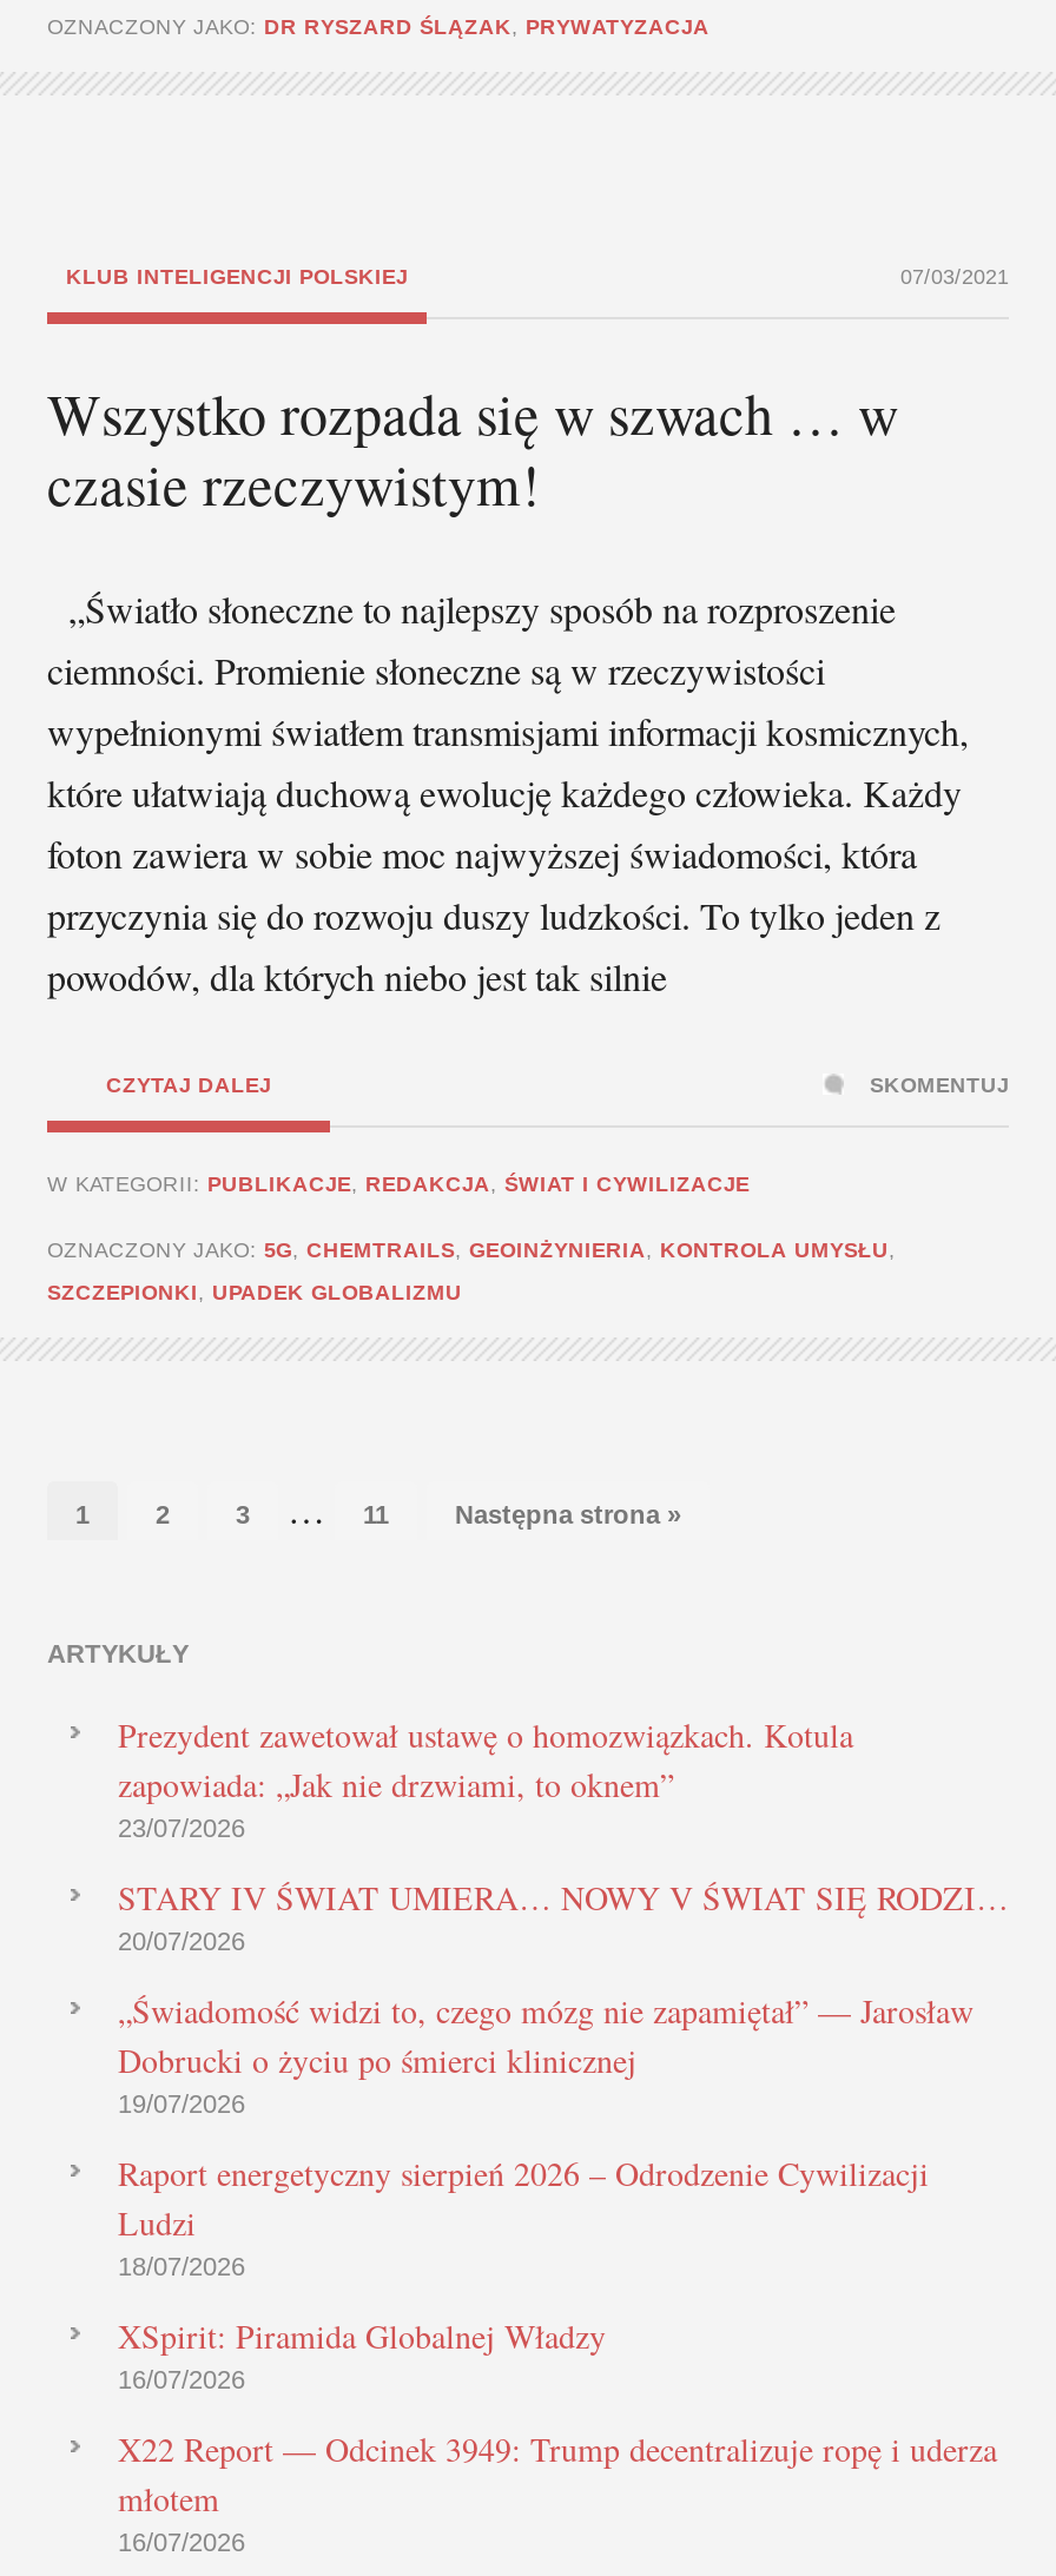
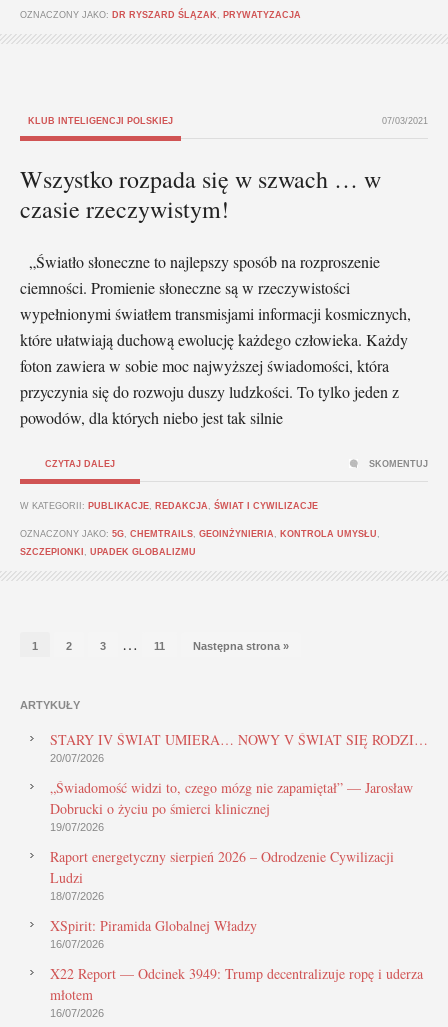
[118,1712,853,1841] Prezydent zawetował ustawę o homozwiązkach. Kotula | zapowiada: „Jak nie drzwiami, to oknem” | 23/07/2026 -> none

